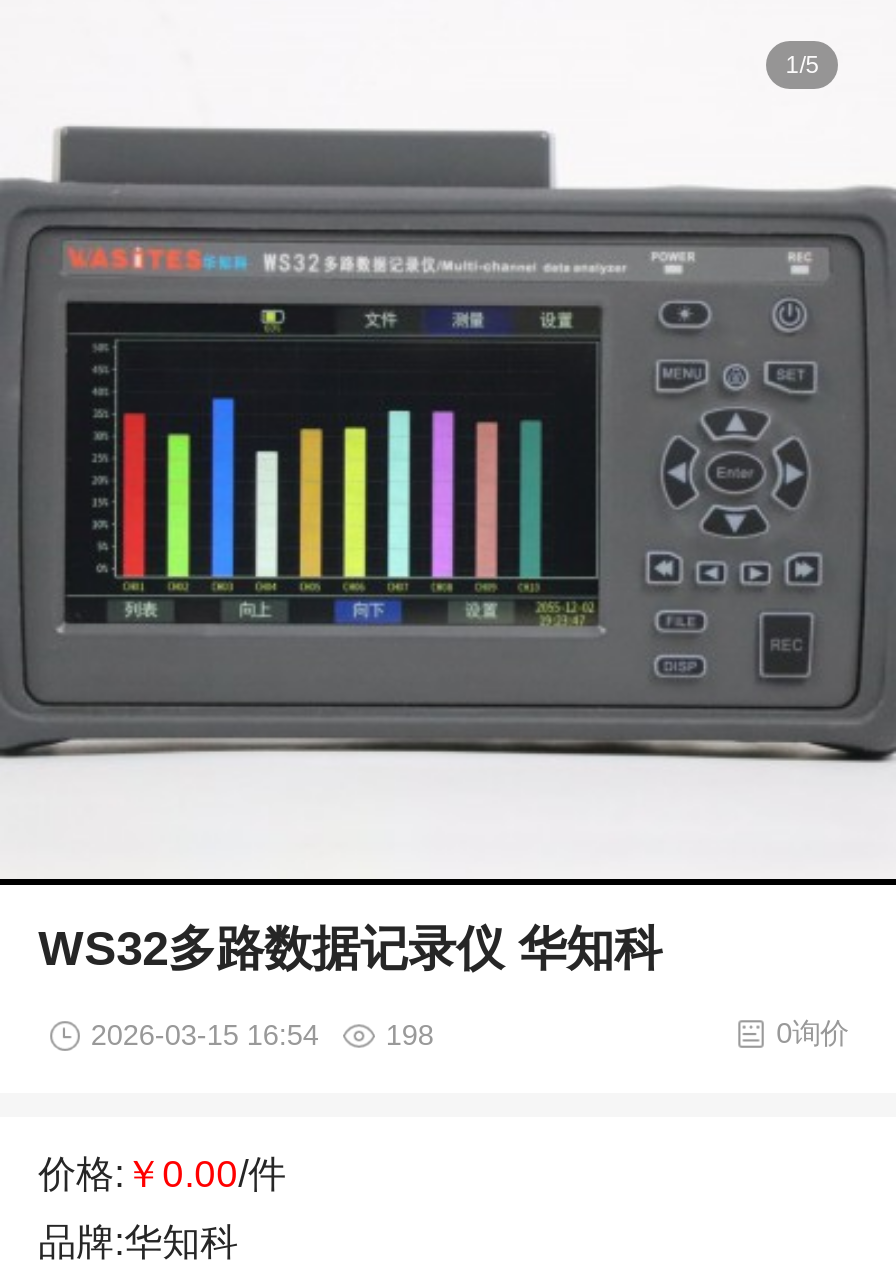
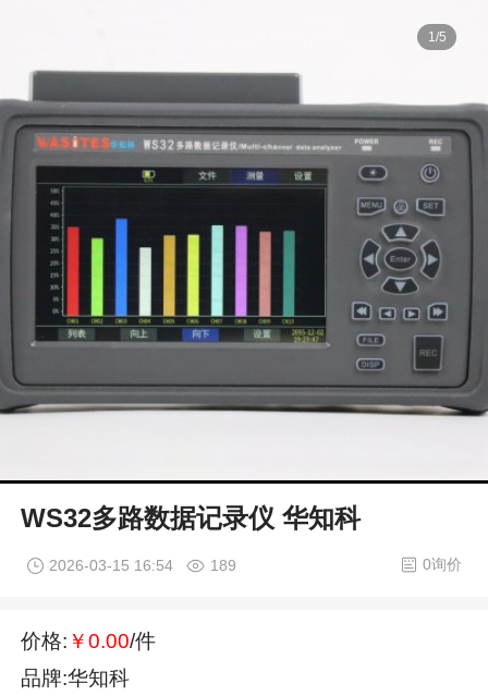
[386,1018,434,1050] 198 -> [210,556,236,574] 189

